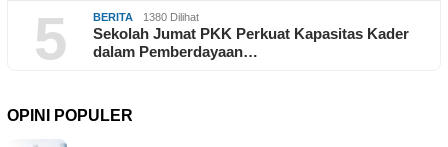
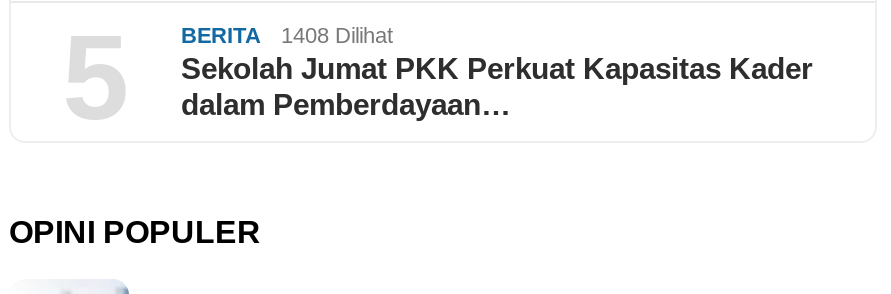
[93,11,199,23] BERITA 1380 Dilihat -> [181,23,393,47] BERITA 1408 Dilihat

